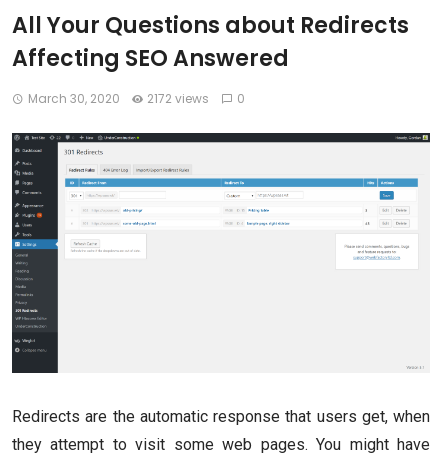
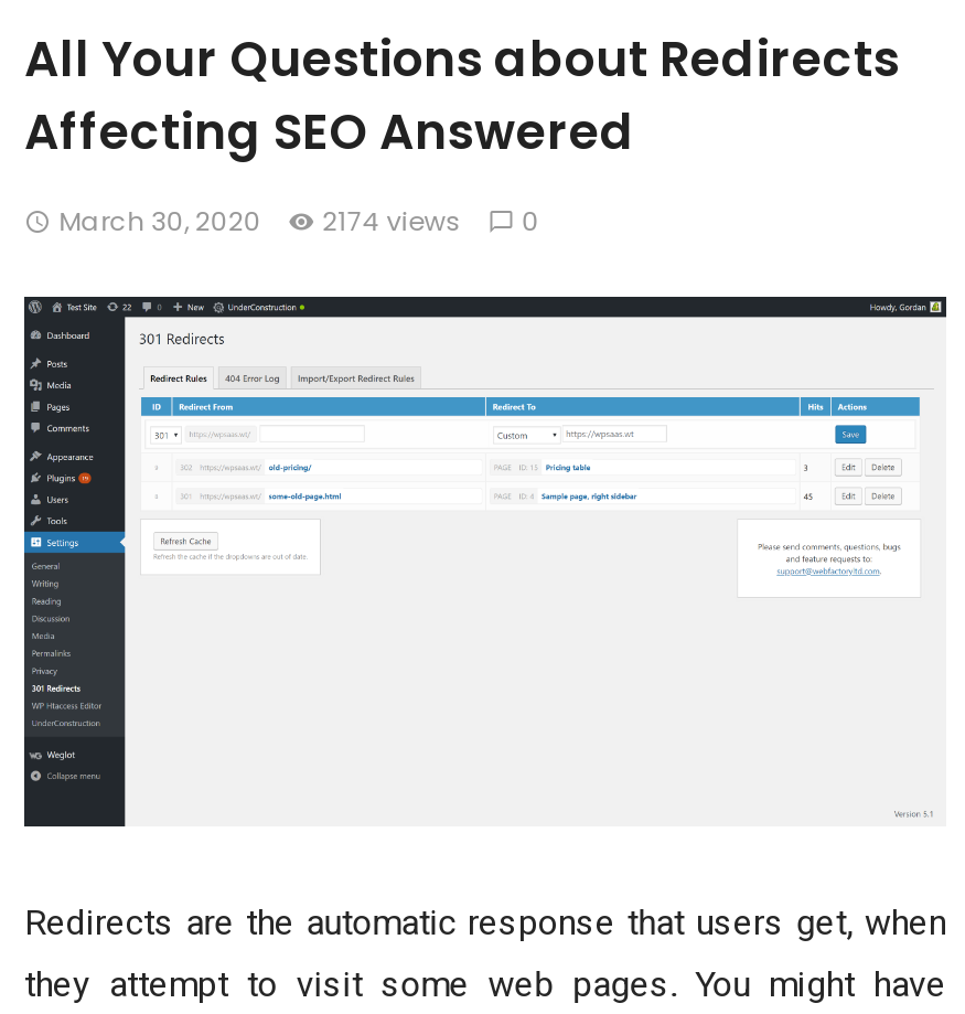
[28,90,245,107] March 30, 2020 2172 views 0 -> [59,202,540,239] March 30, 2020 2174 views 0

